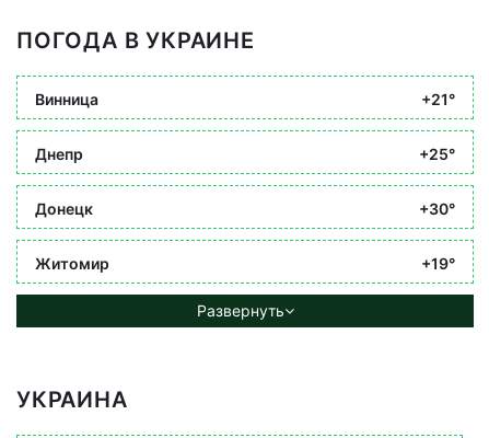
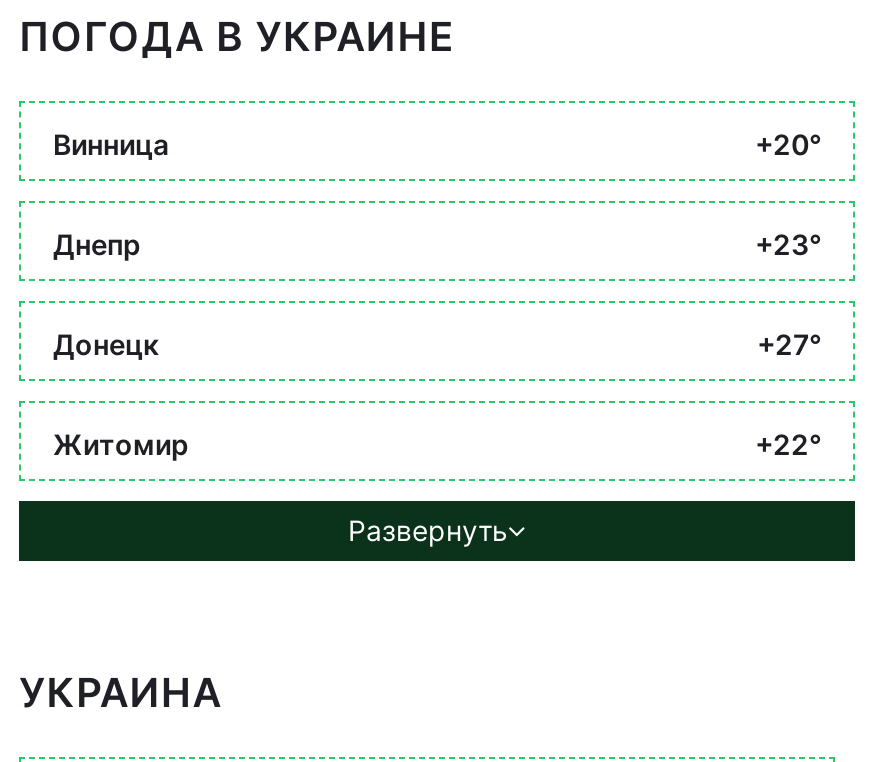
[421,89,455,108] +21° -> [755,126,821,160] +20°
[419,144,455,163] +25° -> [755,226,821,260] +23°
[419,199,455,217] +30° -> [757,326,821,360] +27°
[421,253,455,272] +19° -> [755,426,821,460] +22°

